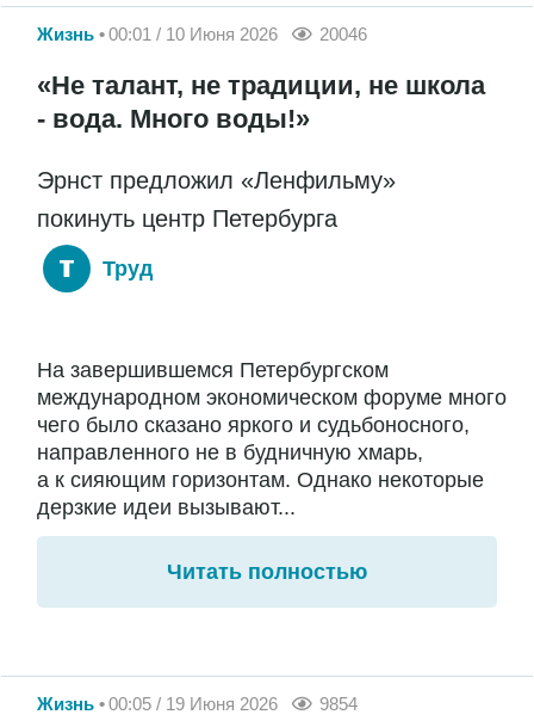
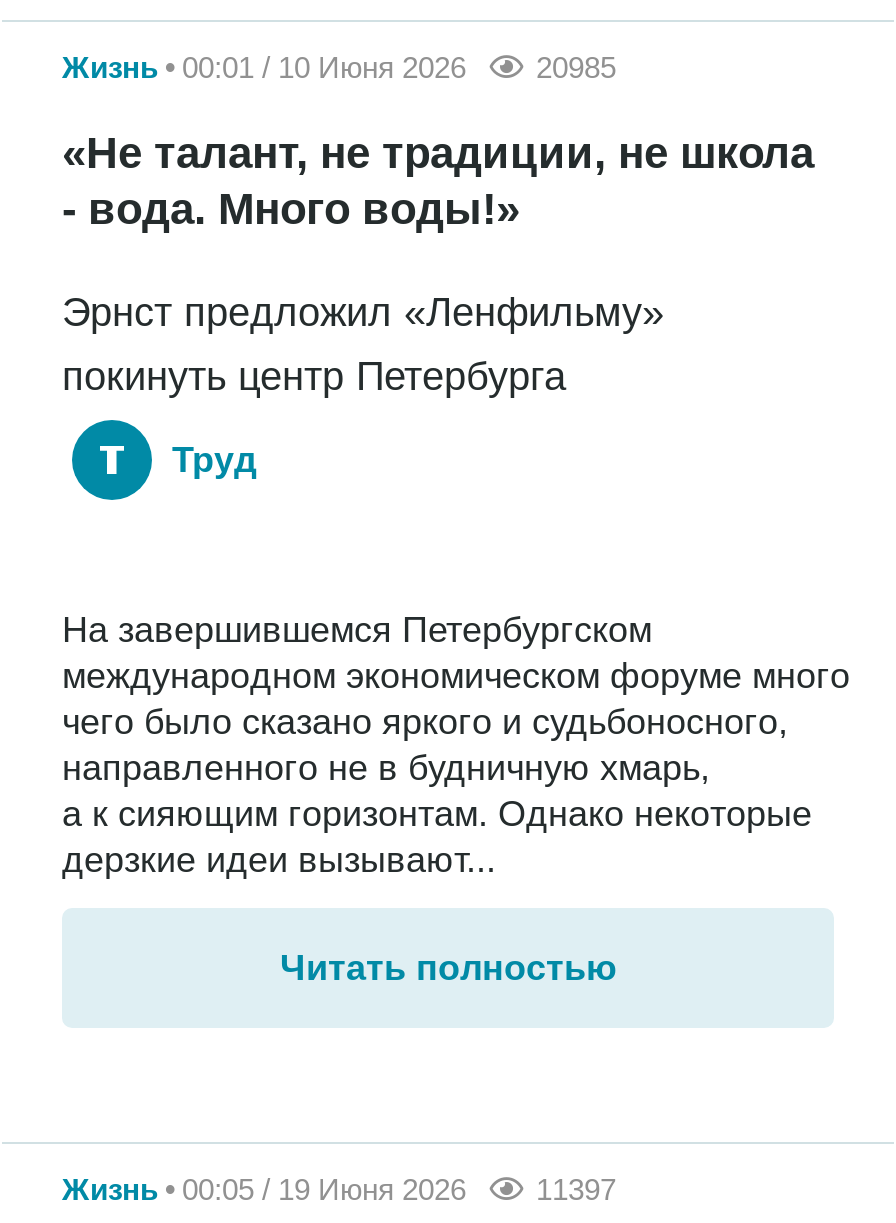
[319,24,367,44] 20046 -> [536,50,616,84] 20985
[319,694,358,714] 9854 -> [536,1173,616,1207] 11397

